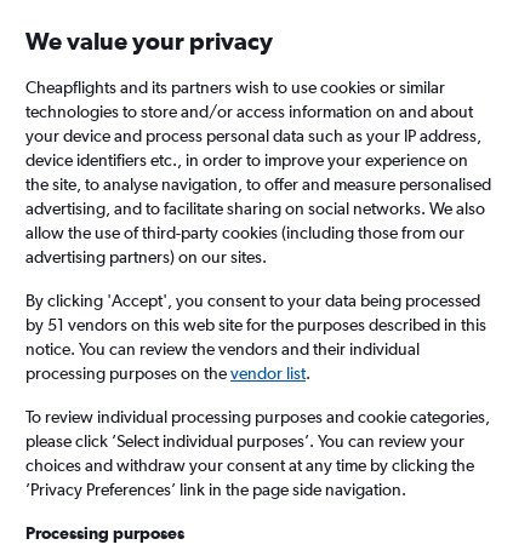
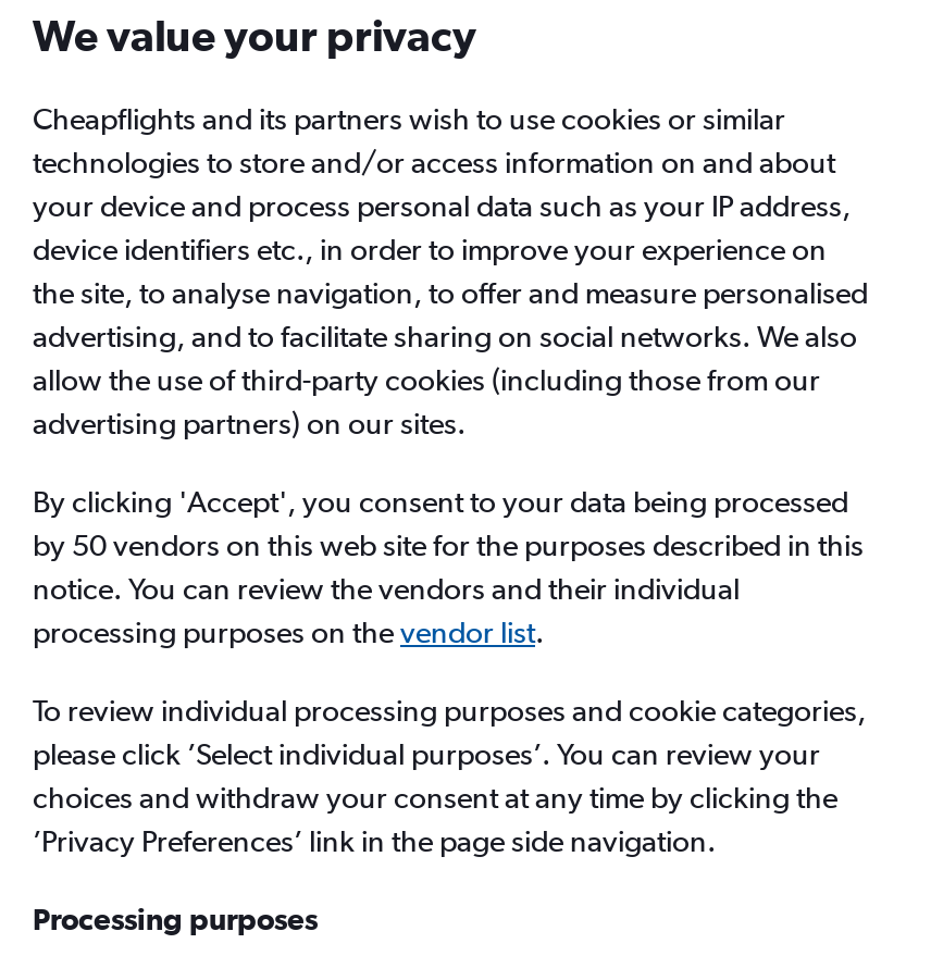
[25,315,486,334] by 51 vendors on this web site for the purposes described in this -> [33,527,864,562] by 50 vendors on this web site for the purposes described in this

